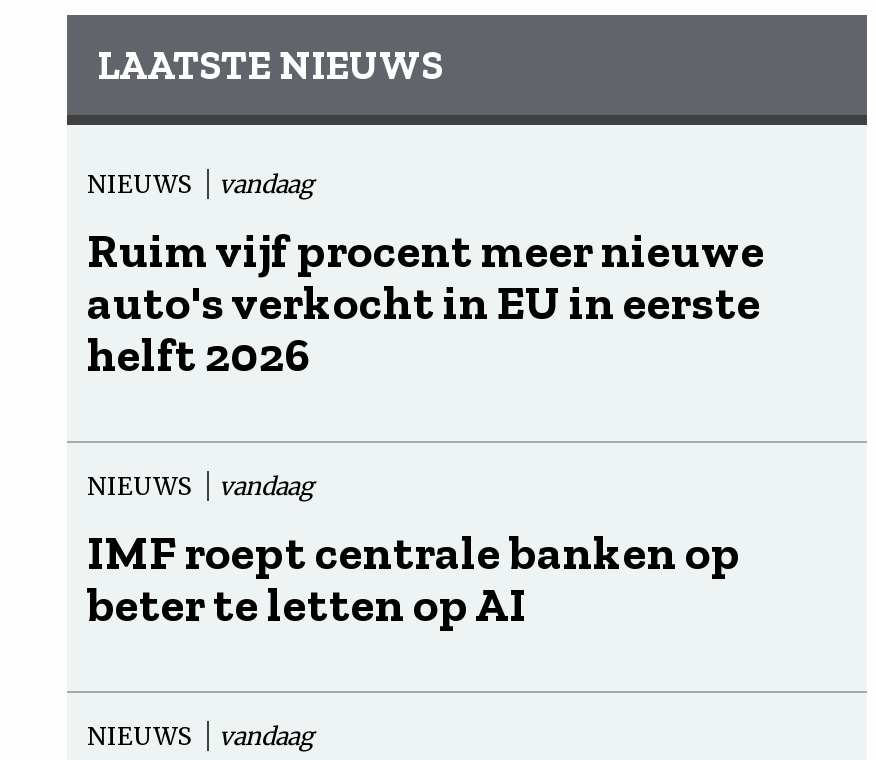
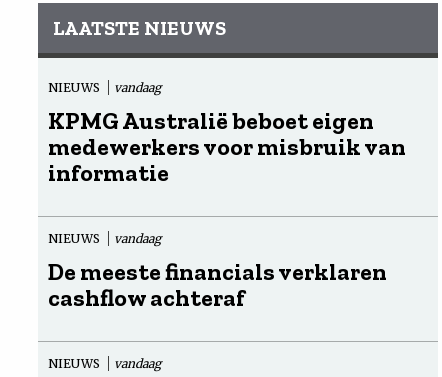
[87,220,765,382] Ruim vijf procent meer nieuwe | auto's verkocht in EU in eerste | helft 2026 -> [48,106,406,187] KPMG Australië beboet eigen | medewerkers voor misbruik van | informatie
[87,522,741,632] IMF roept centrale banken op | beter te letten op AI -> [48,257,387,312] De meeste financials verklaren | cashflow achteraf

